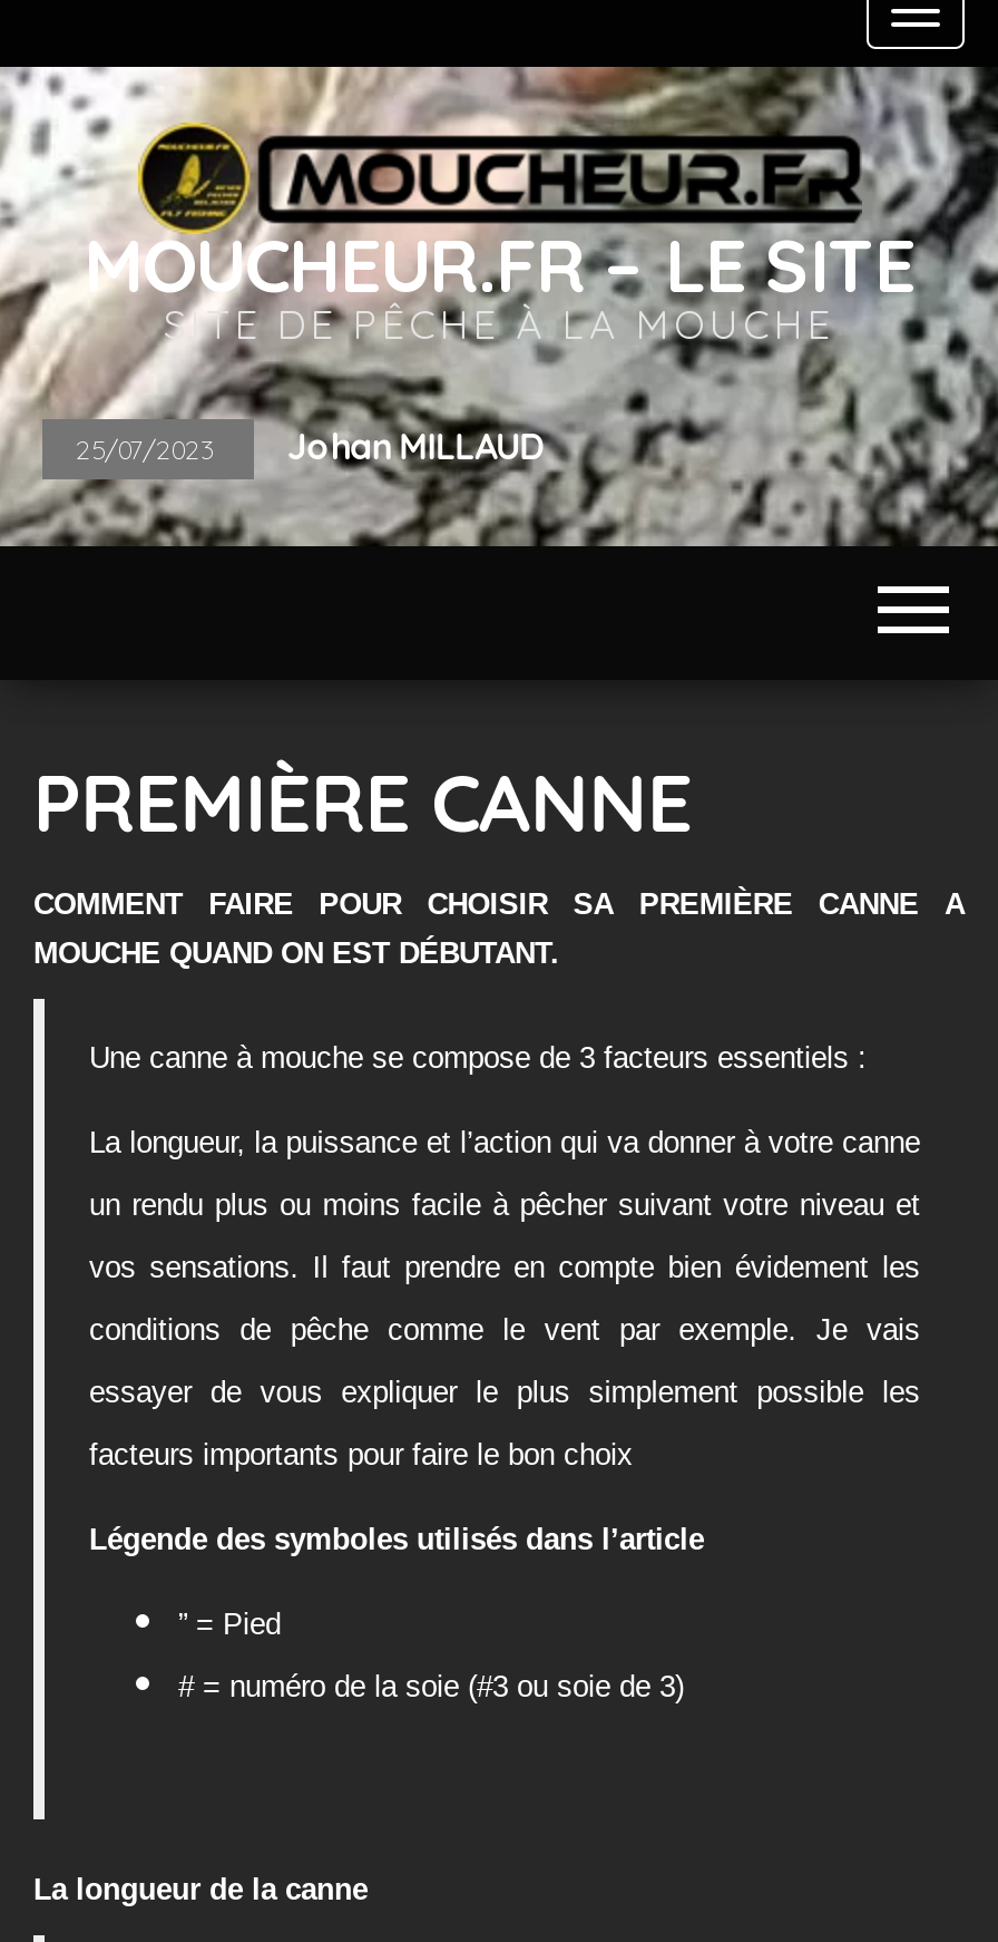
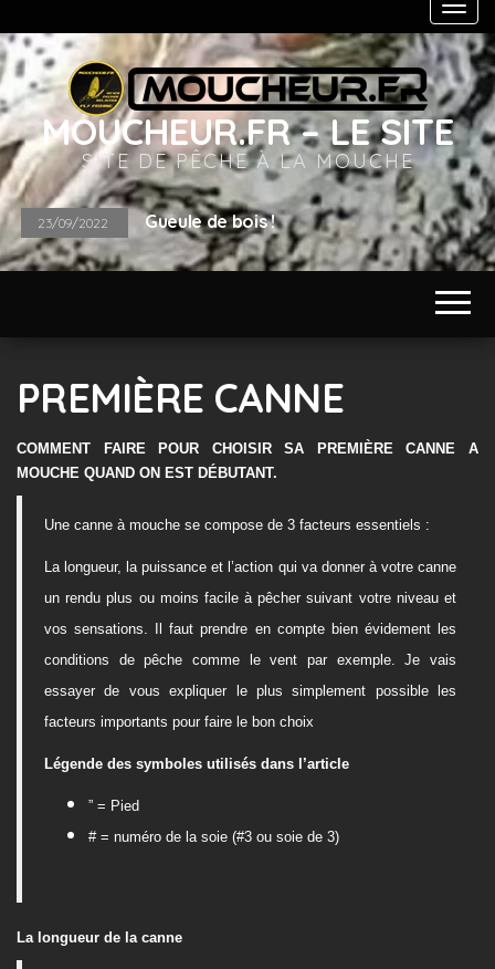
[76,424,545,468] 25/07/2023 | Johan MILLAUD -> [38,210,275,232] 23/09/2022 | Gueule de bois !

